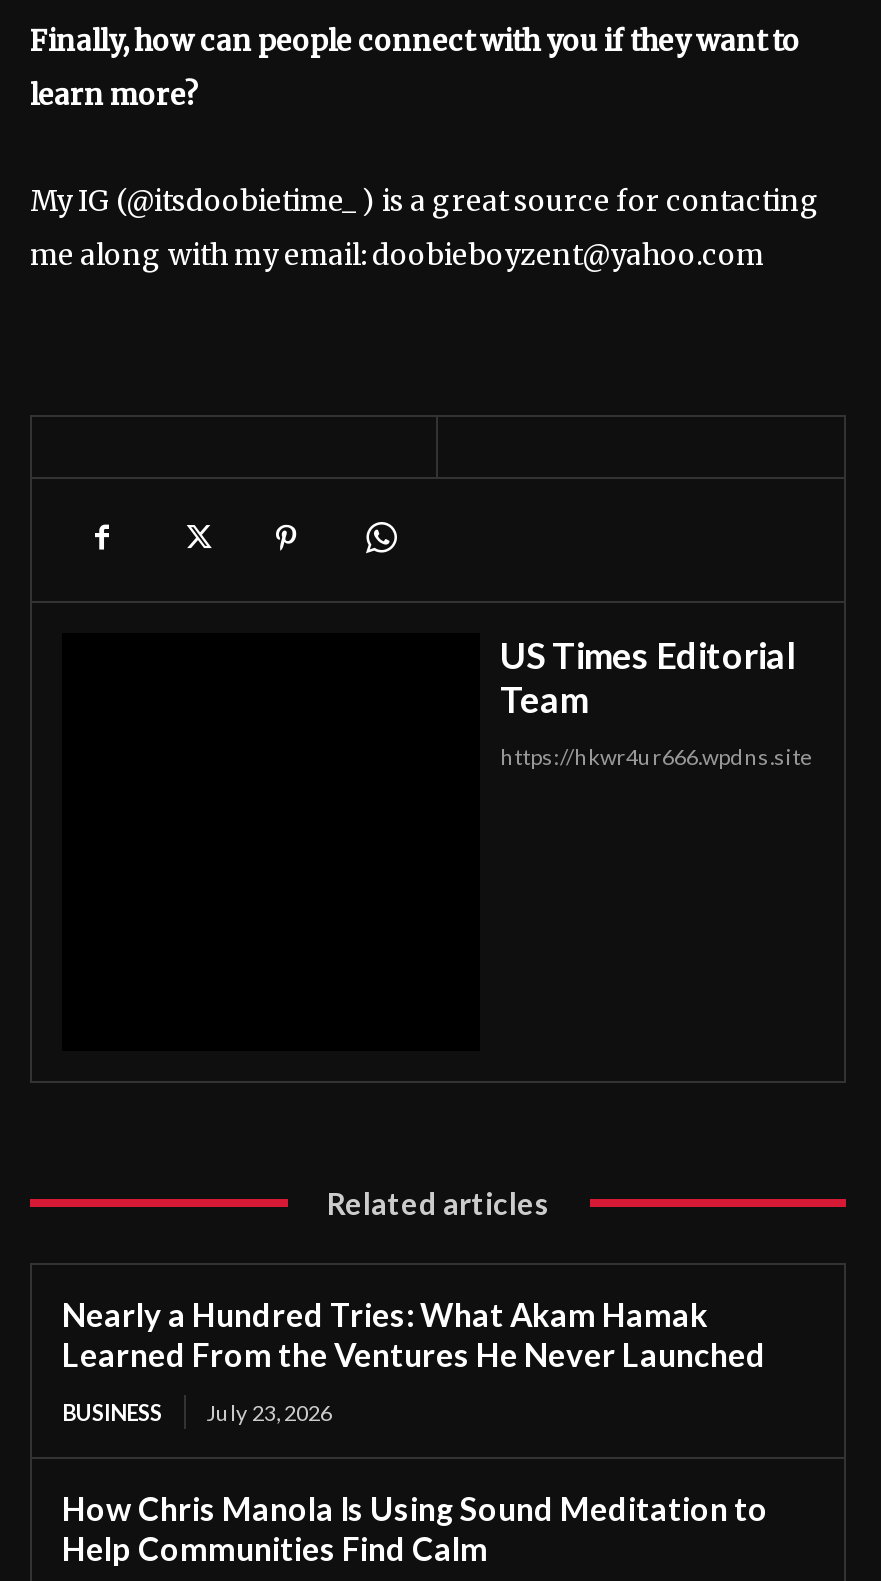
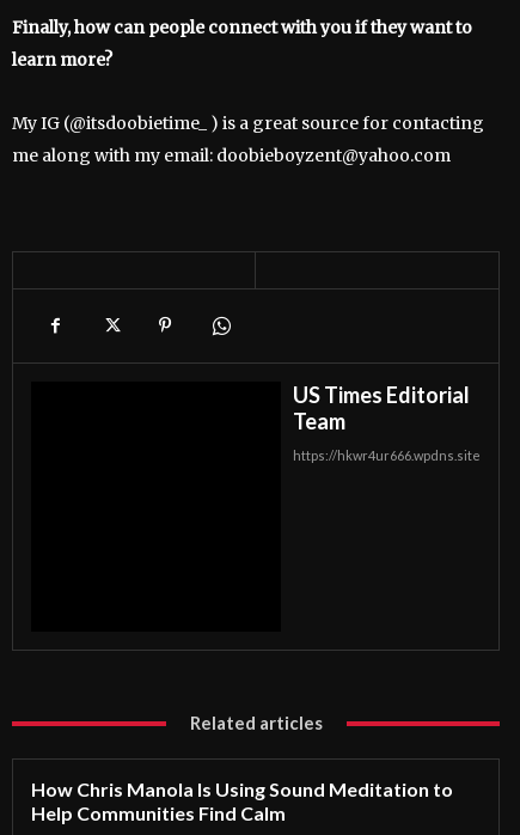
[62,1295,766,1425] Nearly a Hundred Tries: What Akam Hamak | Learned From the Ventures He Never Launched | BUSINESS | July 23, 2026 -> none

